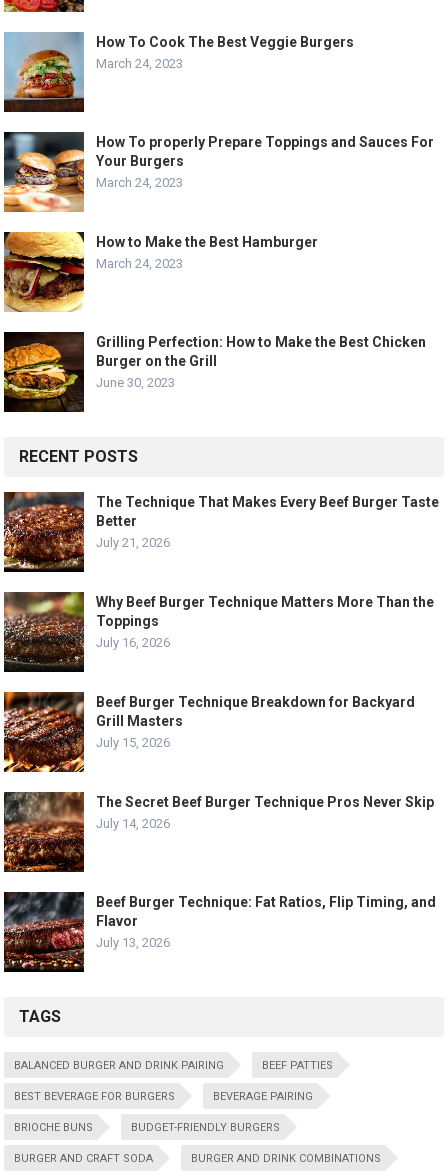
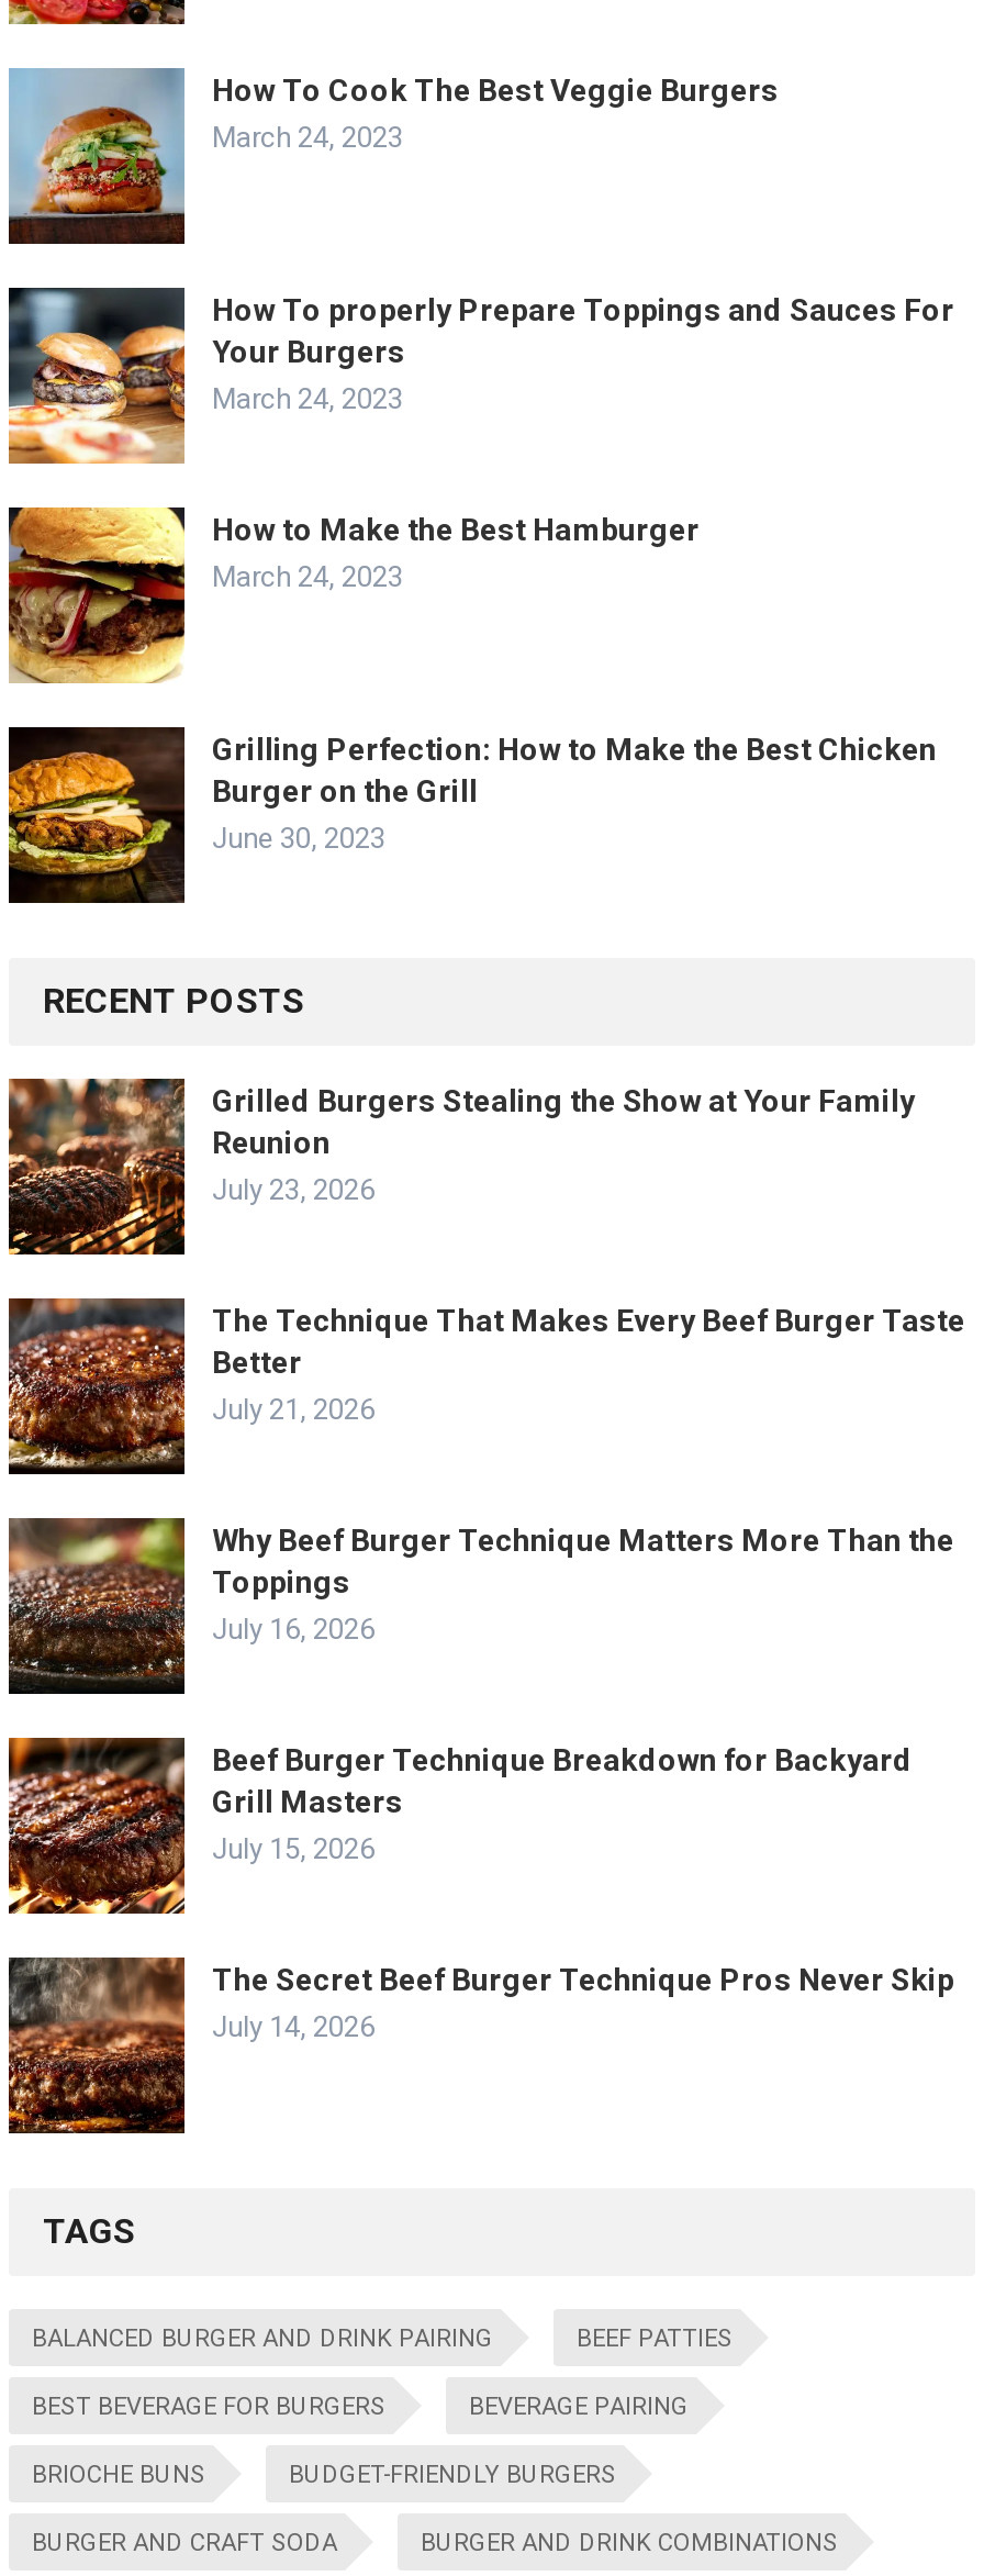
none -> [7,1079,915,1257] [image] | Grilled Burgers Stealing the Show at Your Family | Reunion | July 23, 2026
moved [0,489,439,830] -> [0,1294,965,2044]: [image] | The Technique That Makes Every Beef Burger Taste | Better | ... | The Secret Beef Burger Technique Pros Never Skip | July 14, 2026
moved [0,789,86,872] -> [0,1953,189,2135]: [image]
[4,891,436,972] [image] | Beef Burger Technique: Fat Ratios, Flip Timing, and | Flavor | July 13, 2026 -> none

